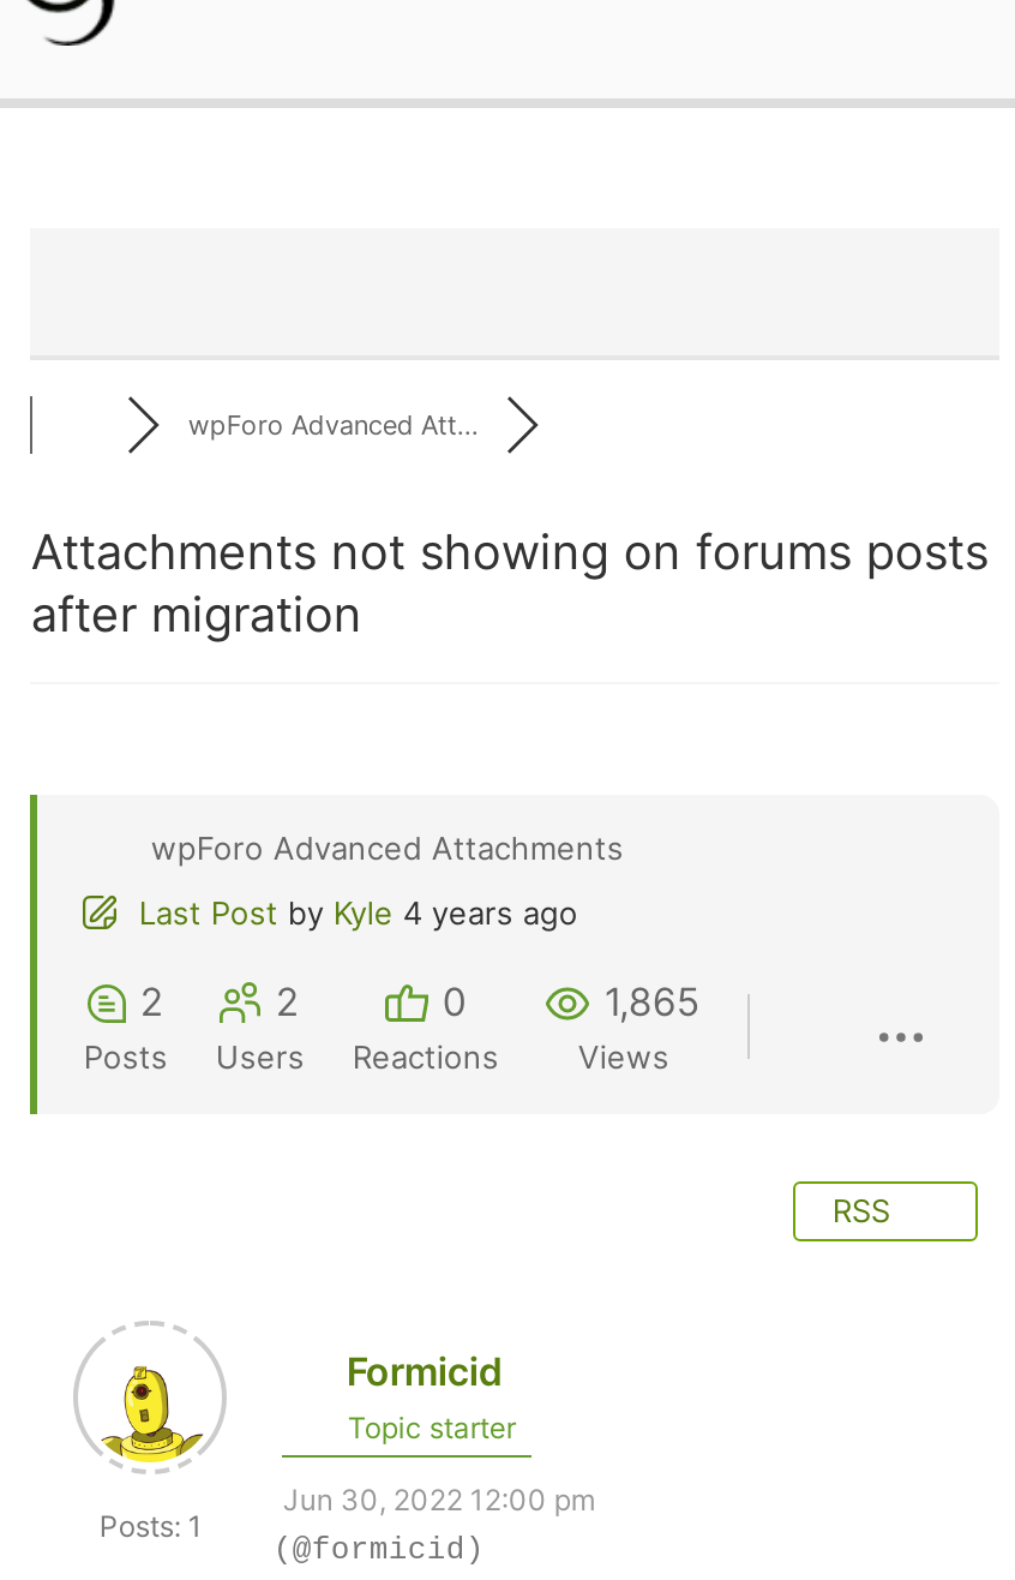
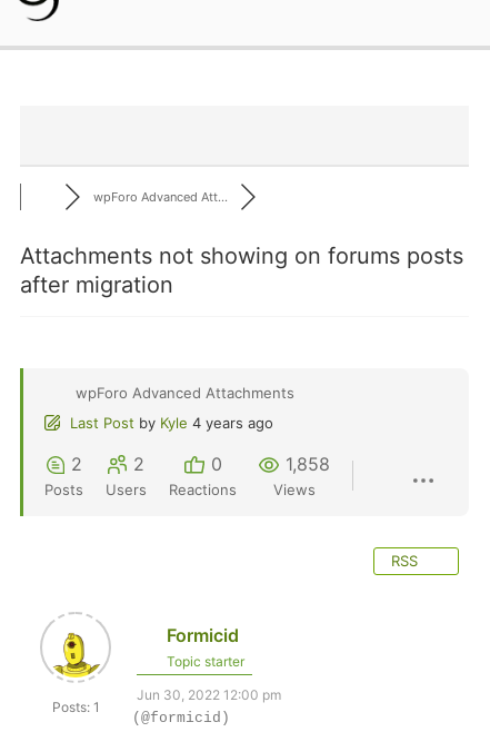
[604,977,700,1025] 1,865 -> [286,453,330,475] 1,858

